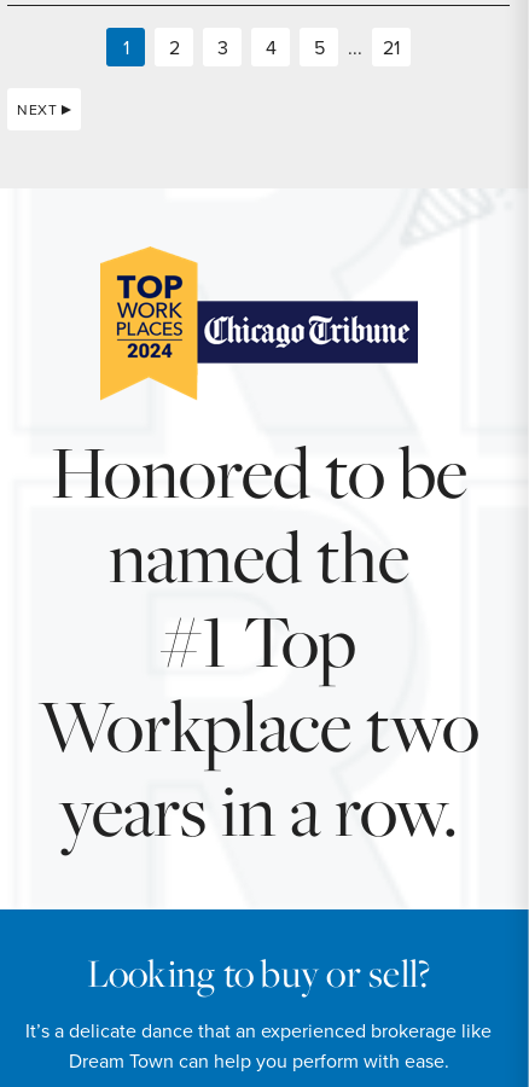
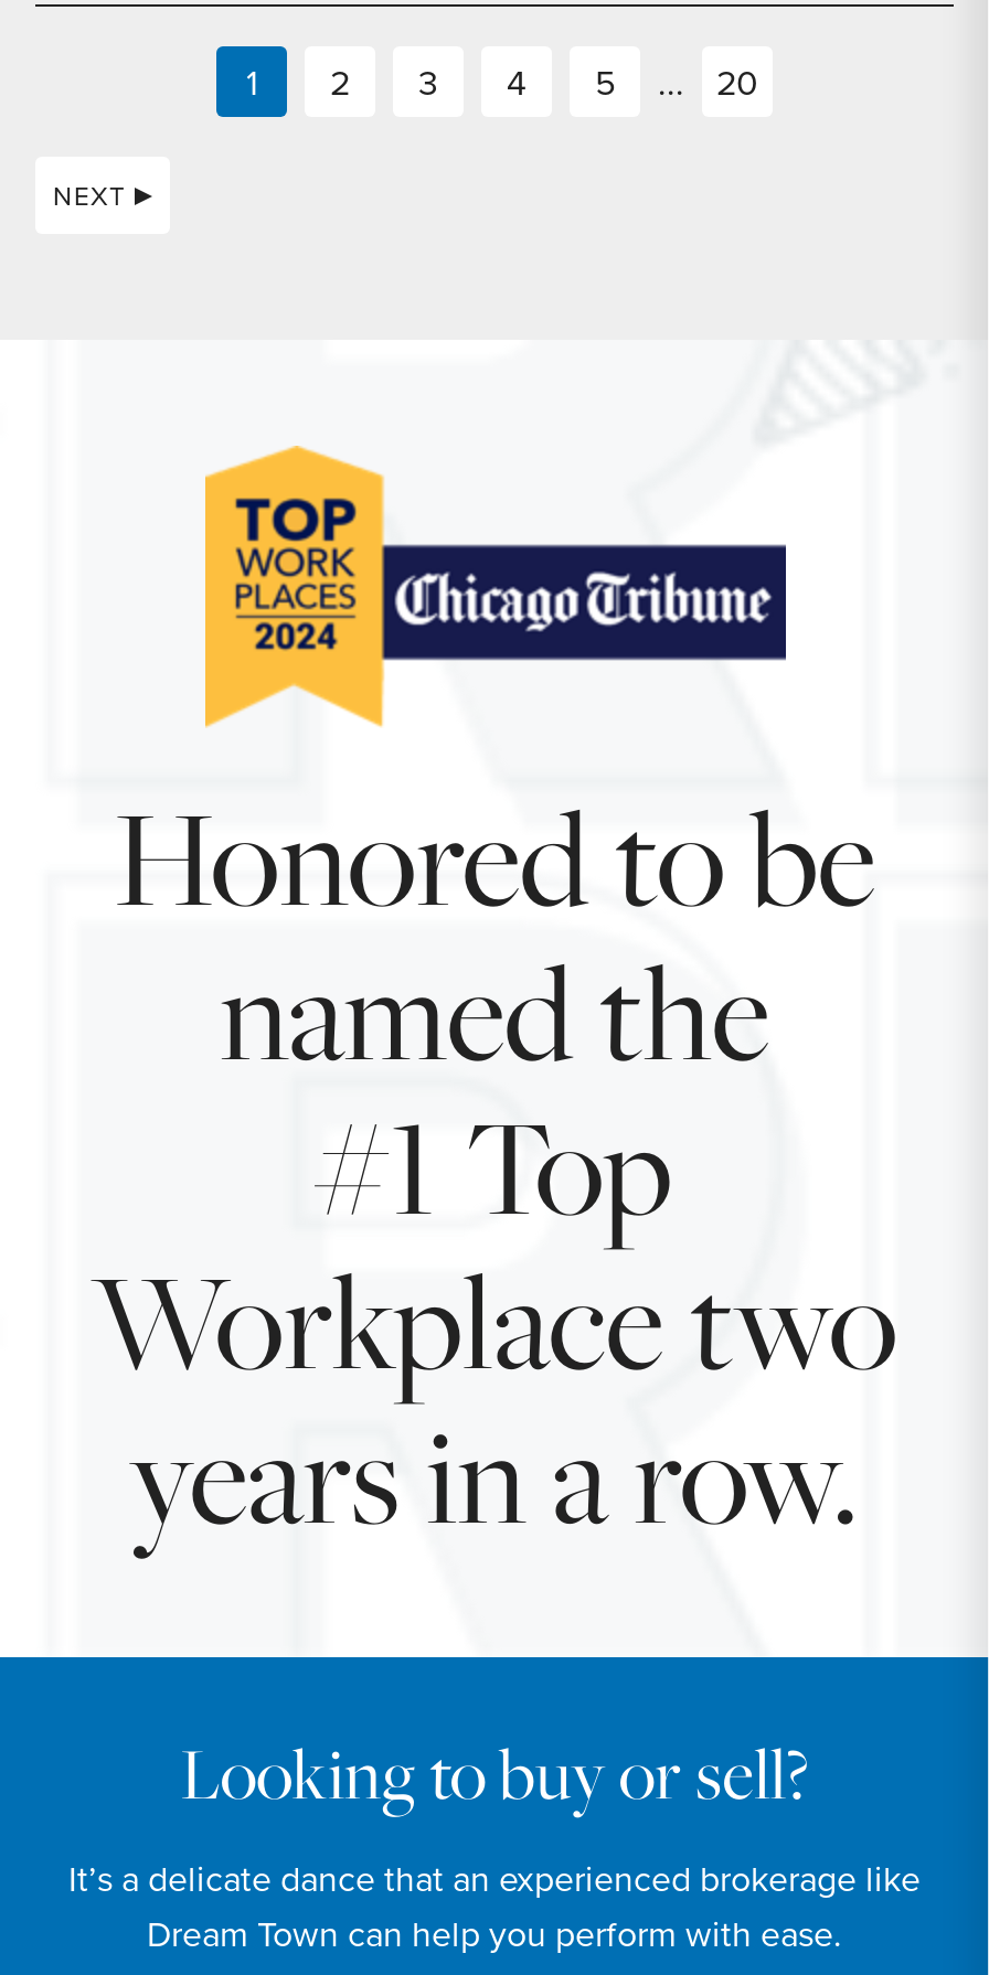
[383,34,400,60] 21 -> [716,57,758,106] 20

